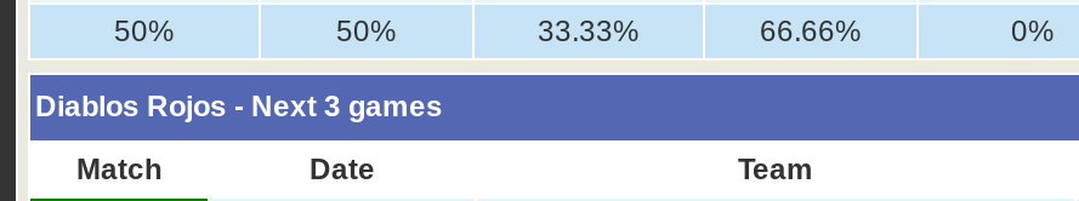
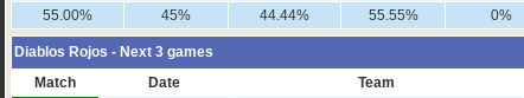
[114,15,175,48] 50% -> [43,7,92,24] 55.00%
[336,15,397,48] 50% -> [161,7,191,24] 45%
[538,15,640,48] 33.33% -> [260,7,309,24] 44.44%
[760,15,862,48] 66.66% -> [368,7,418,24] 55.55%

